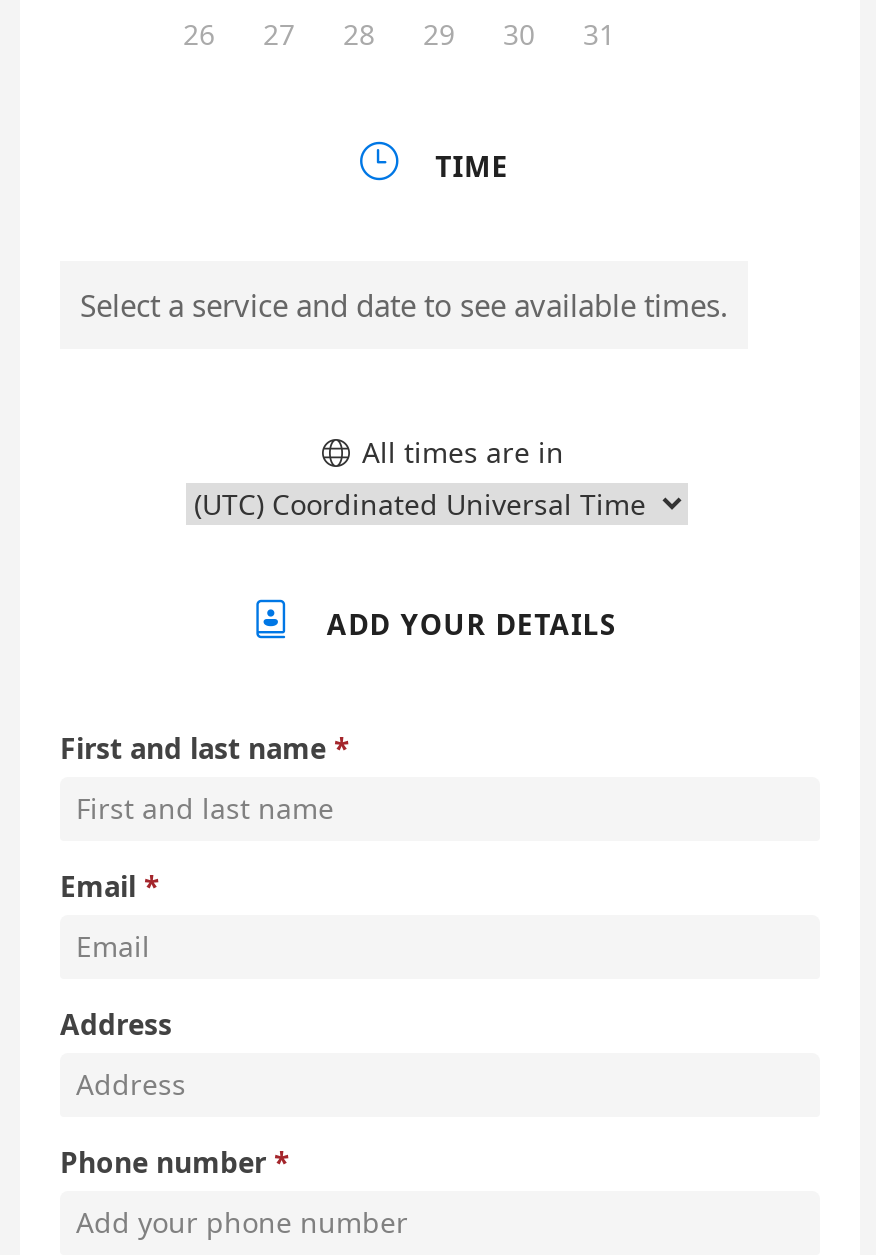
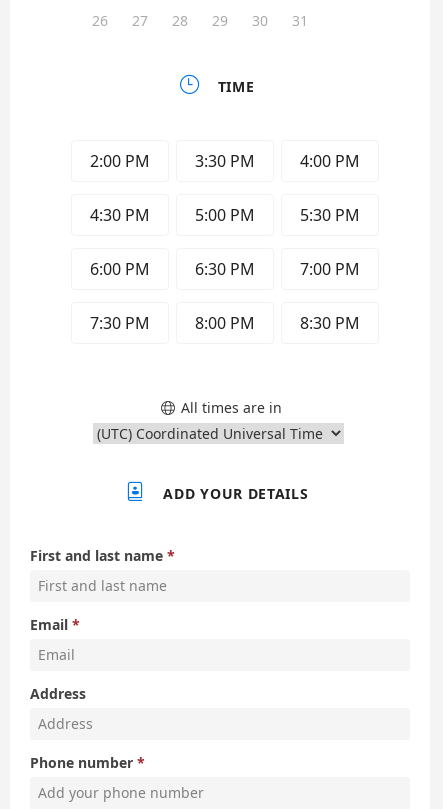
[80,285,728,325] Select a service and date to see available times. -> [90,150,360,334] 2:00 PM | 3:30 PM | 4:00 PM | 4:30 PM | 5:00 PM | 5:30 PM | 6:00 PM | 6:30 PM | 7:00 PM | 7:30 PM | 8:00 PM | 8:30 PM

